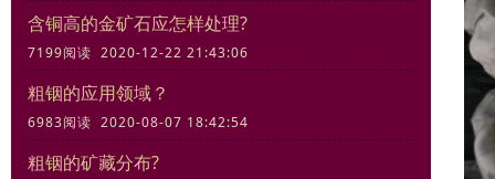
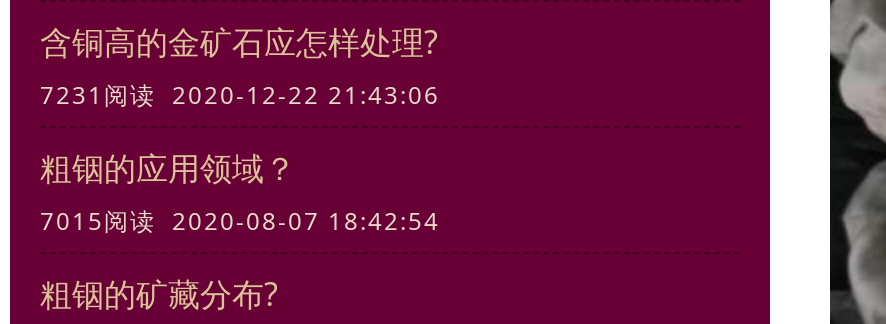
[28,43,249,62] 7199阅读 2020-12-22 21:43:06 -> [40,78,440,112] 7231阅读 2020-12-22 21:43:06
[28,113,249,132] 6983阅读 2020-08-07 18:42:54 -> [40,204,440,238] 7015阅读 2020-08-07 18:42:54

